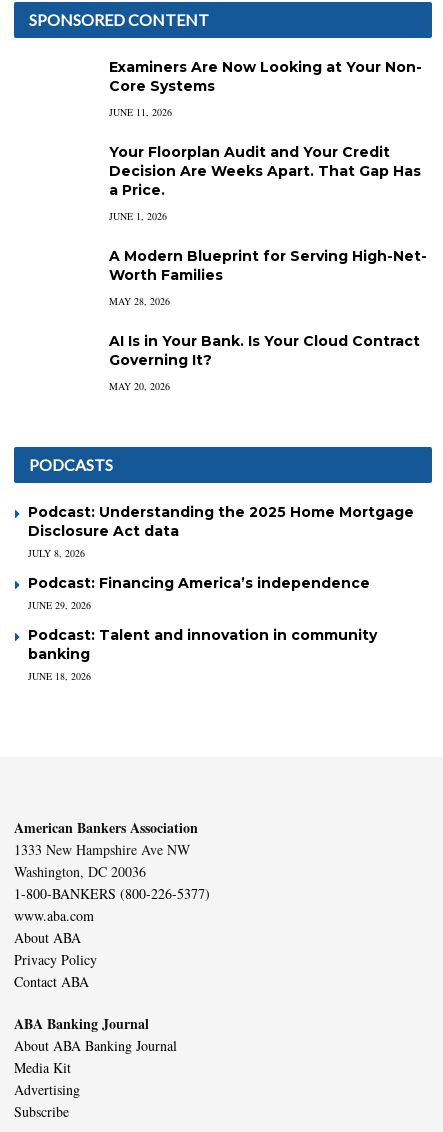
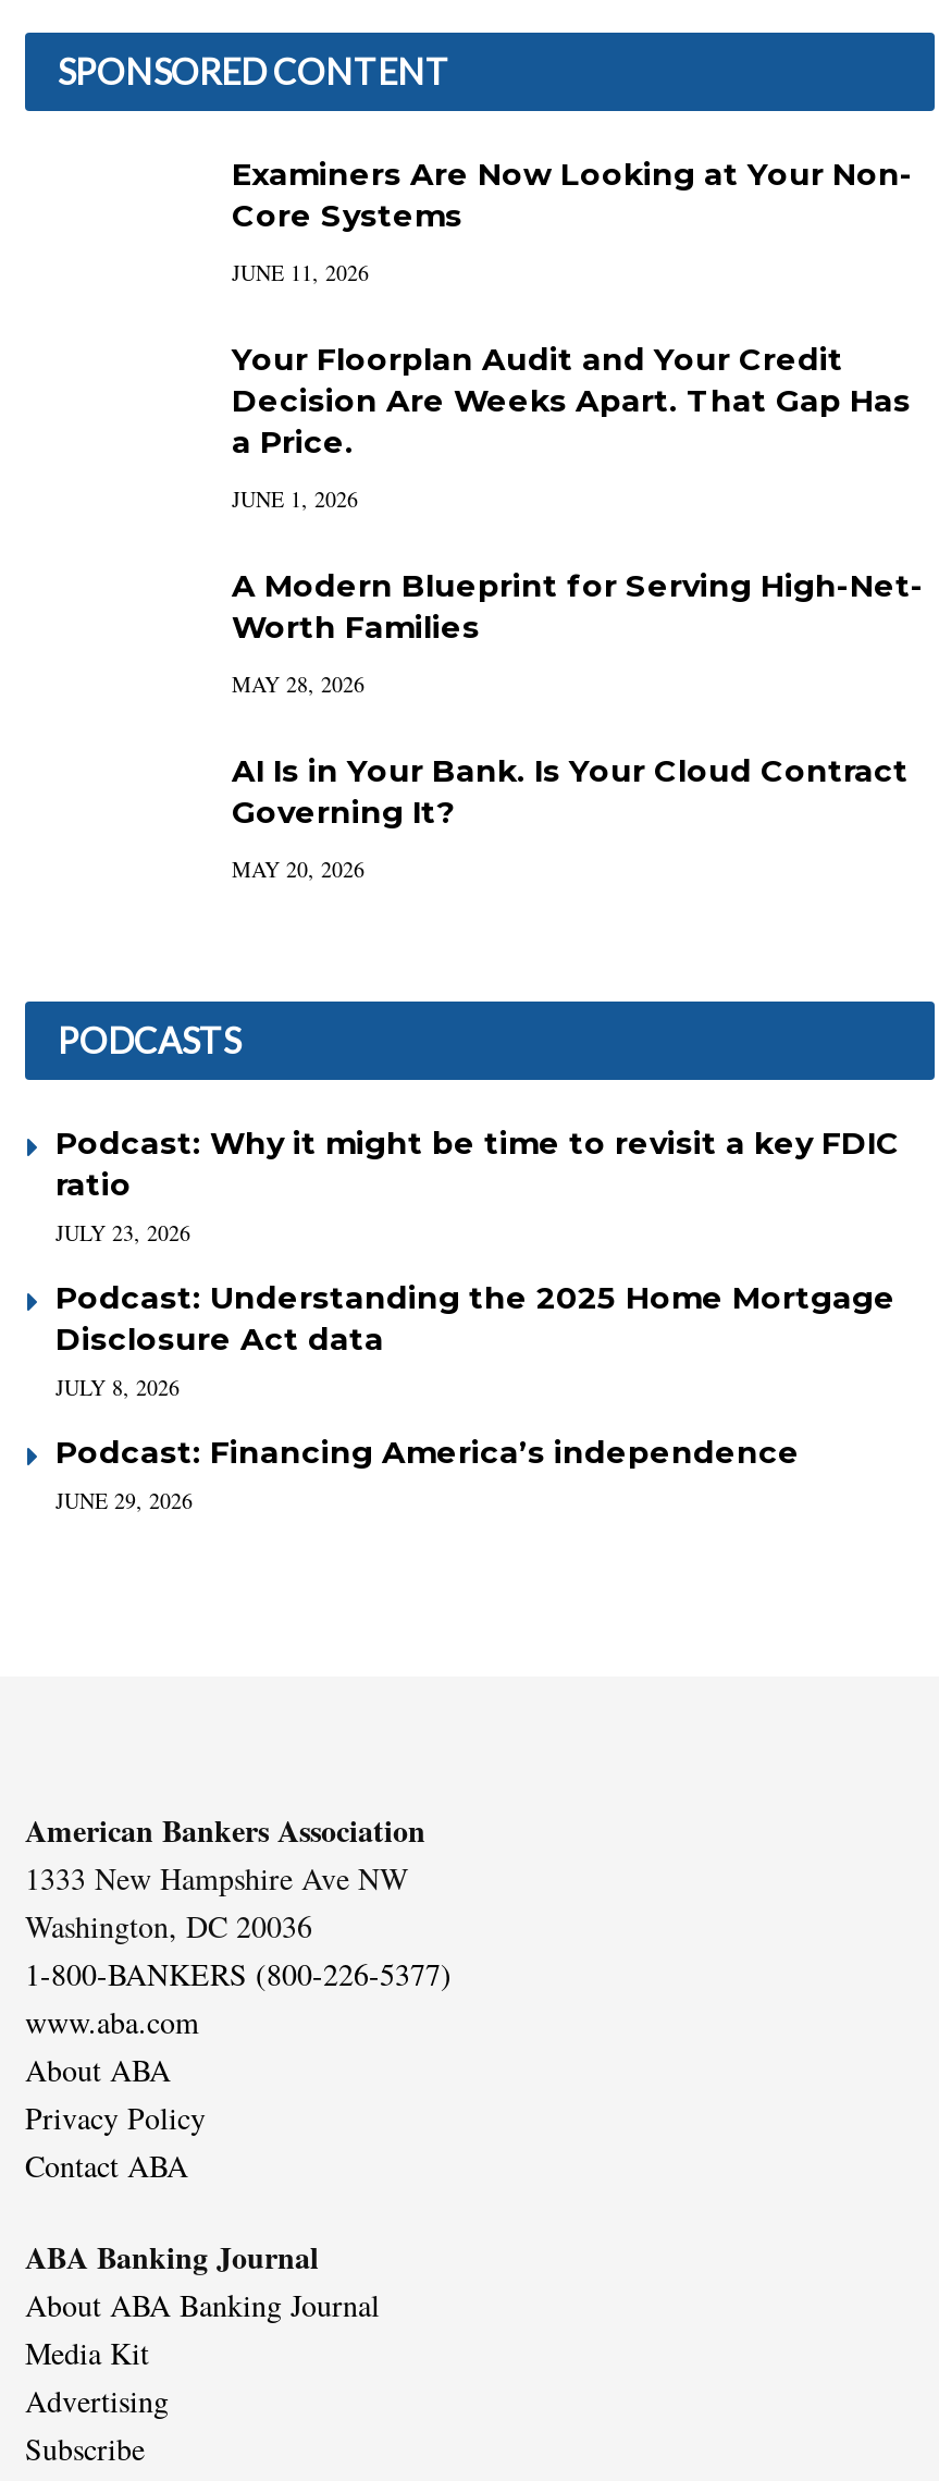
none -> [55,1123,900,1248] Podcast: Why it might be time to revisit a key FDIC | ratio | JULY 23, 2026
moved [28,503,414,612] -> [55,1278,895,1515]: Podcast: Understanding the 2025 Home Mortgage | Disclosure Act data | JULY 8, 2026 | Podcast: Financing America’s independence | JUNE 29, 2026
[28,626,377,683] Podcast: Talent and innovation in community | banking | JUNE 18, 2026 -> none

